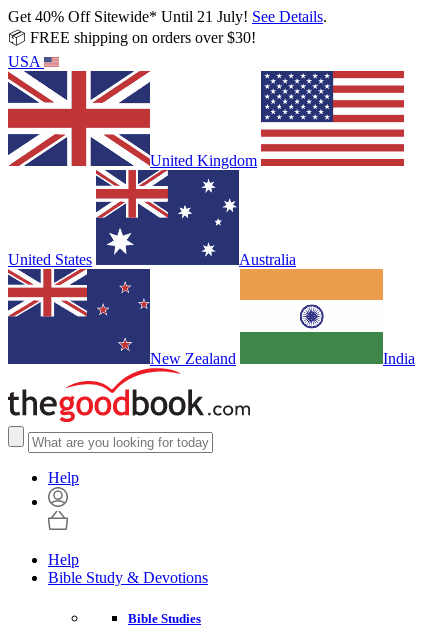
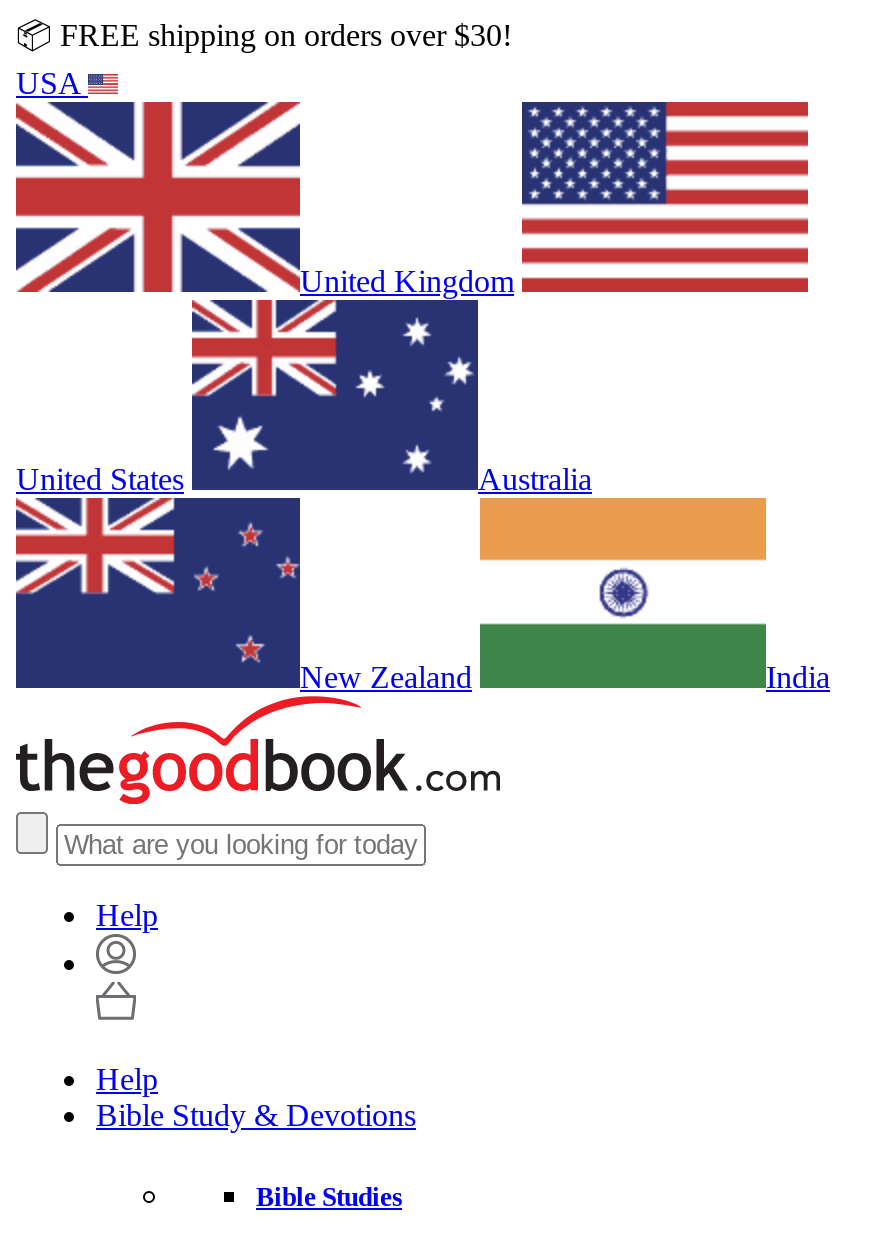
[8,8,327,25] Get 40% Off Sitewide* Until 21 July! See Details. -> none

